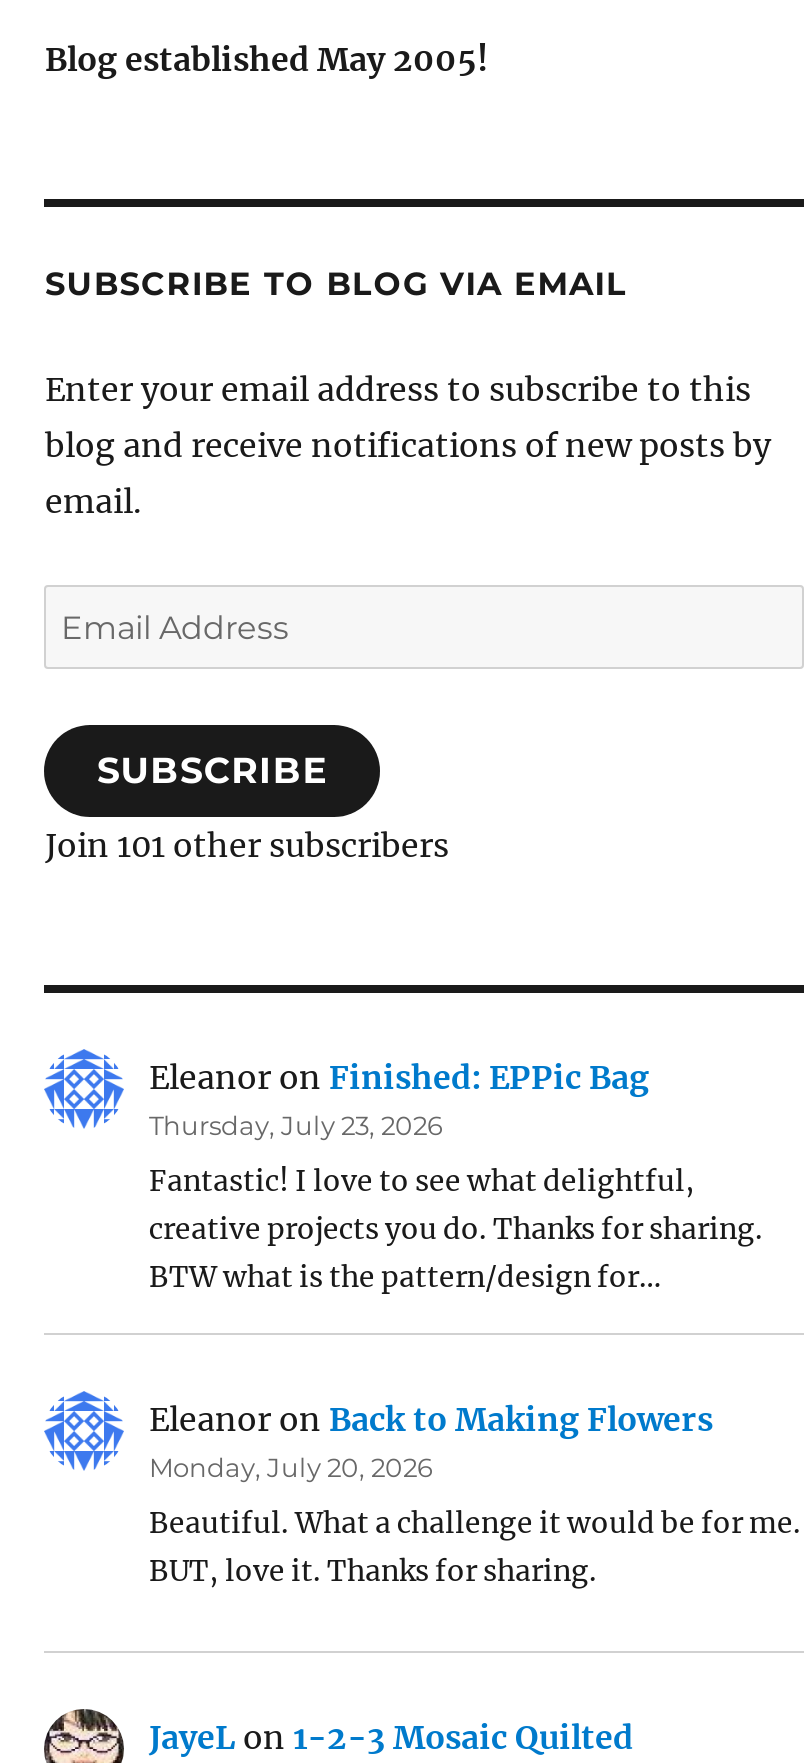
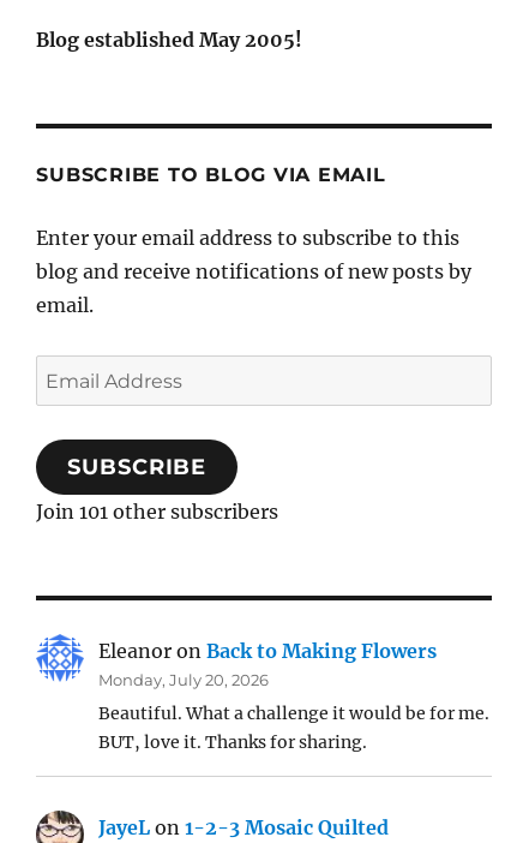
[149,1057,763,1295] Eleanor on Finished: EPPic Bag | Thursday, July 23, 2026 | Fantastic! I love to see what delightful, | creative projects you do. Thanks for sharing. | BTW what is the pattern/design for… -> none

